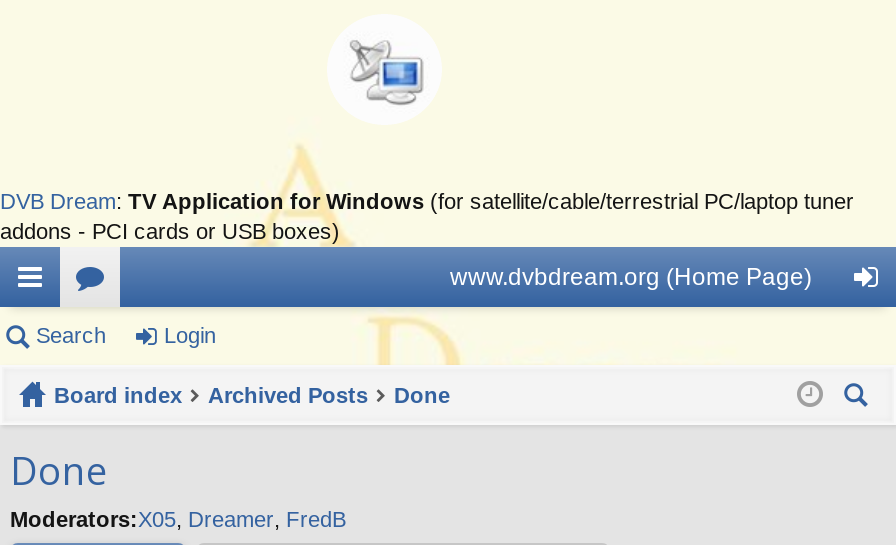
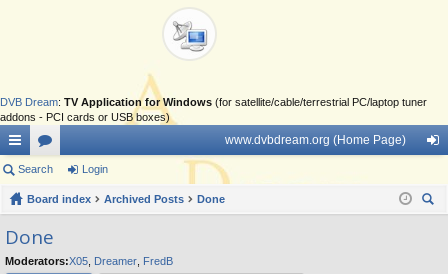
[354,43,424,107] [image] -> [176,24,218,61] [image]

